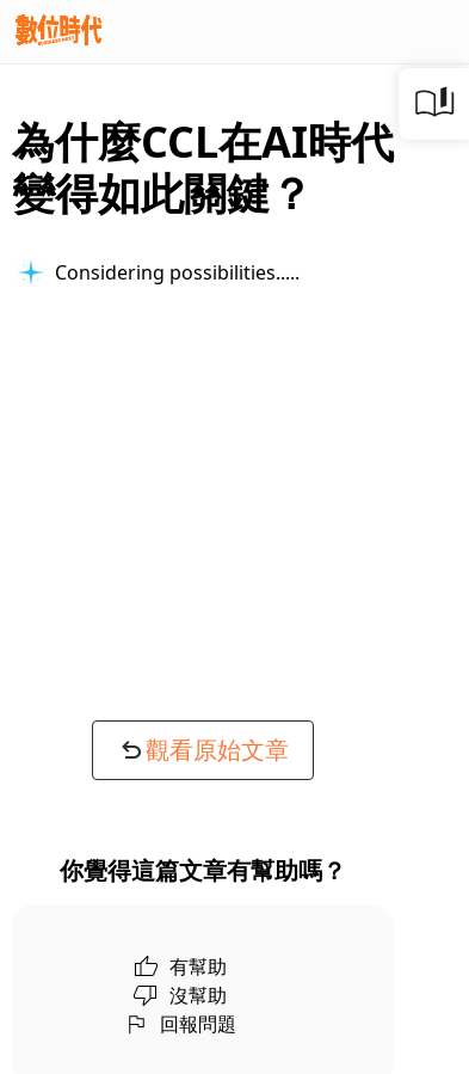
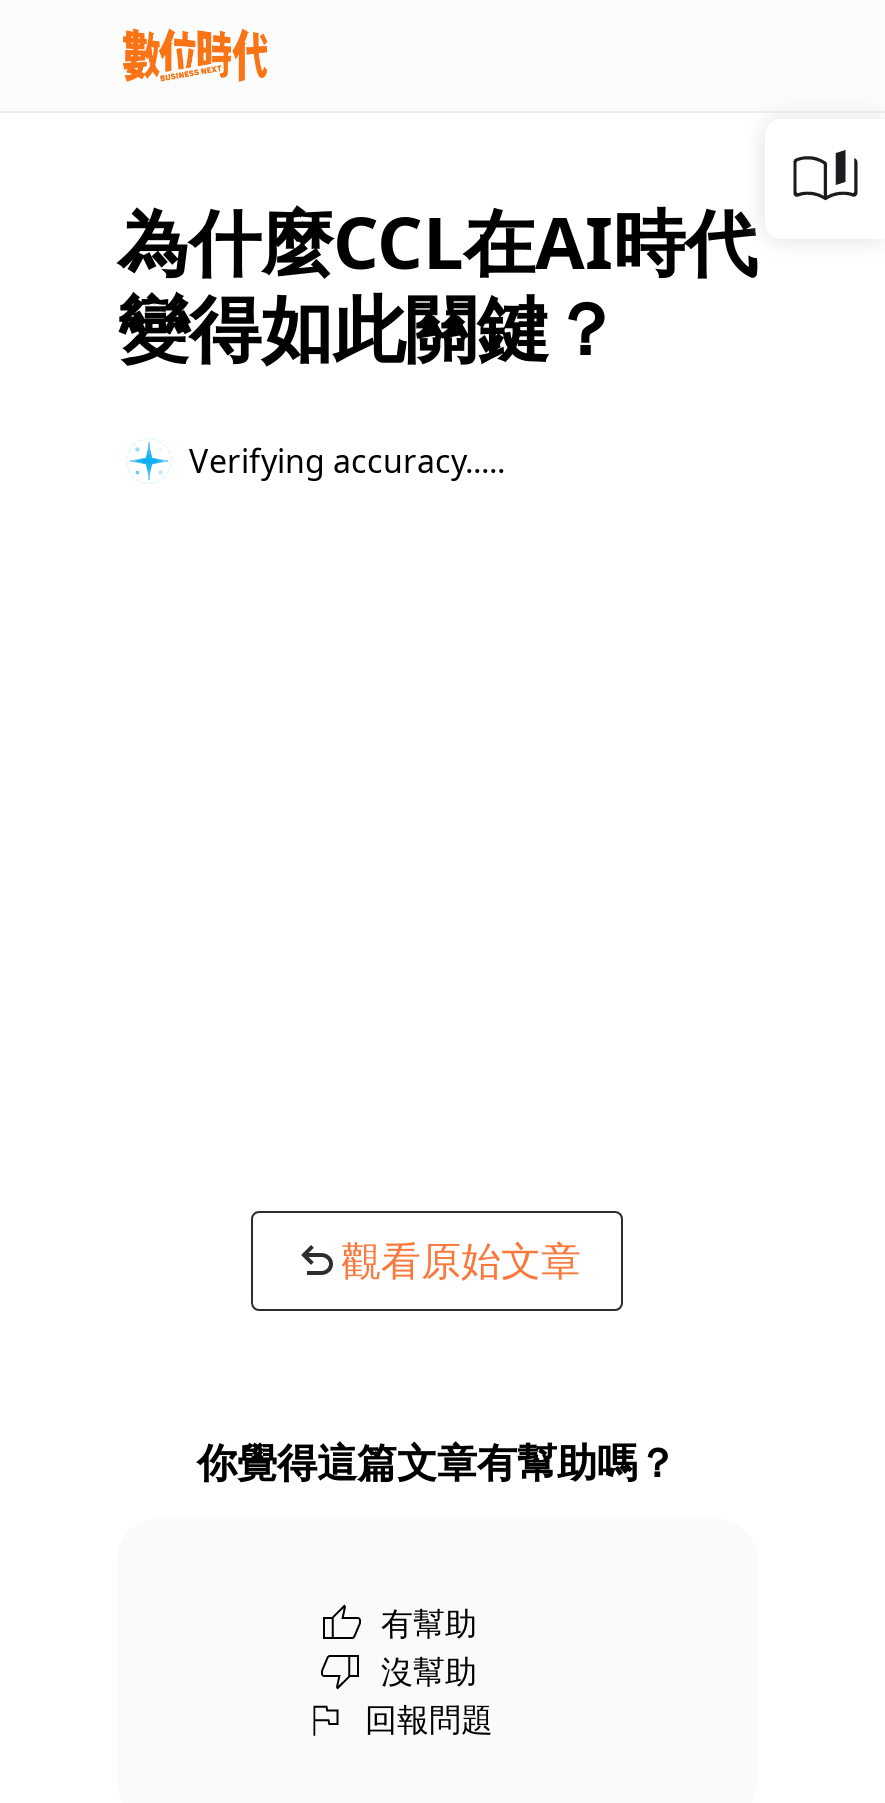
[55,259,290,285] Considering possibilities... -> [189,438,489,482] Verifying accuracy...

